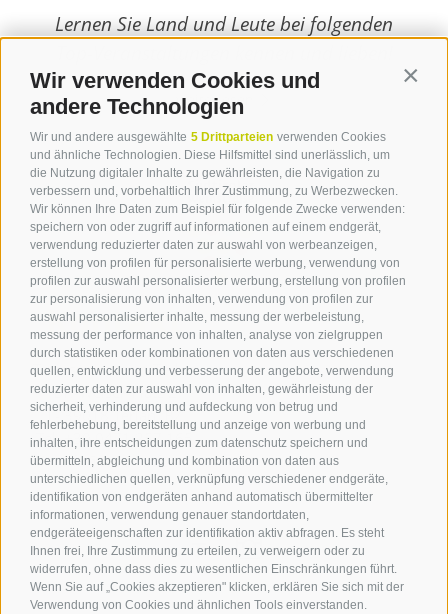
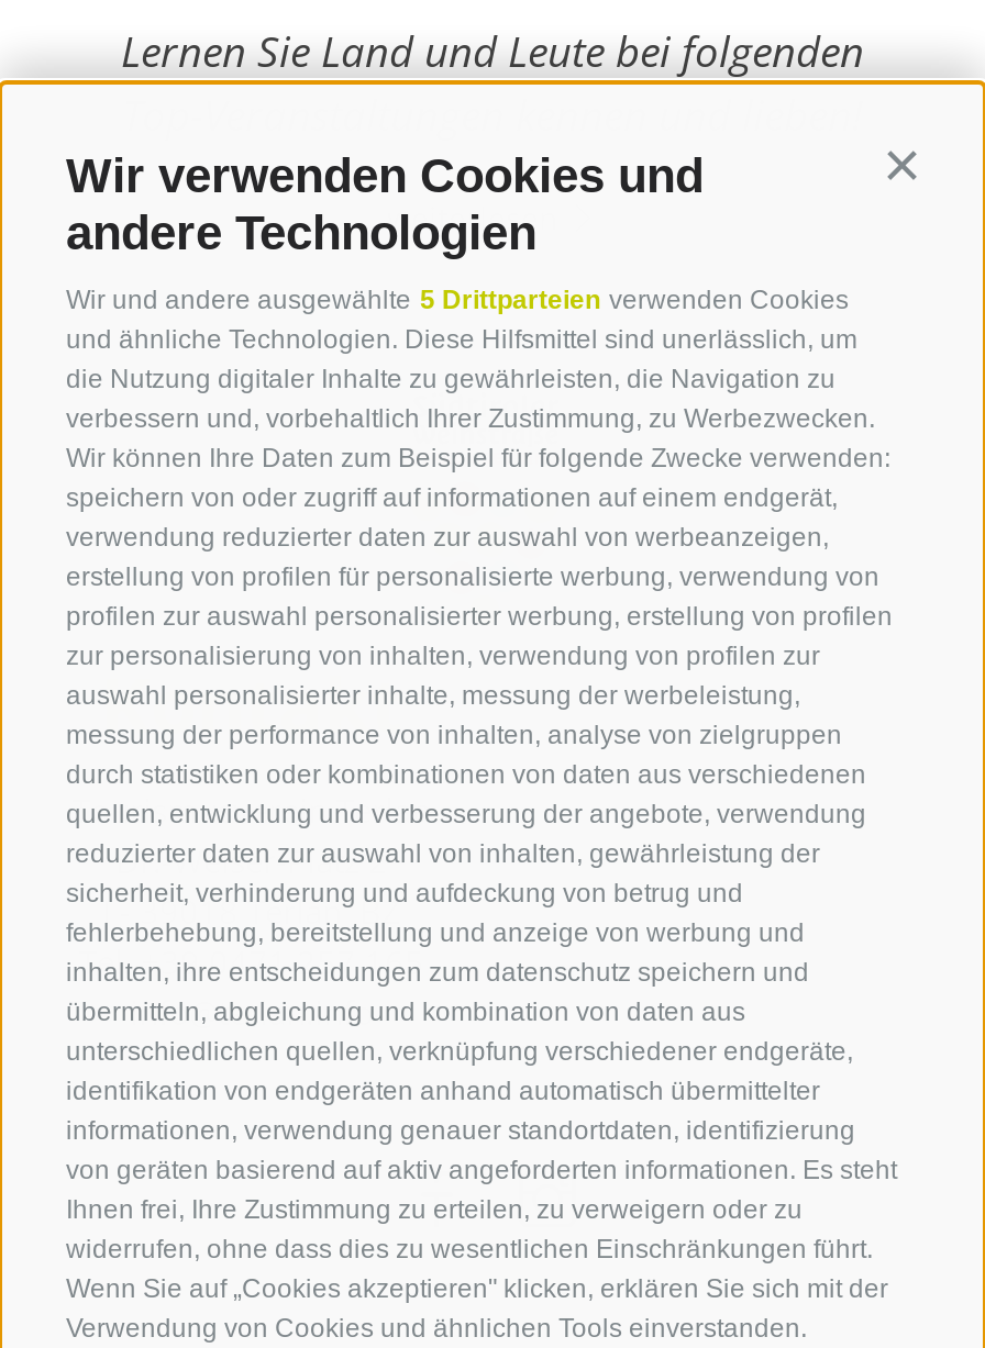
[30,507,384,539] informationen, verwendung genauer standortdaten, | endgeräteeigenschaften zur identifikation aktiv abfragen. Es steht -> [66,1114,897,1184] informationen, verwendung genauer standortdaten, identifizierung | von geräten basierend auf aktiv angeforderten informationen. Es steht

